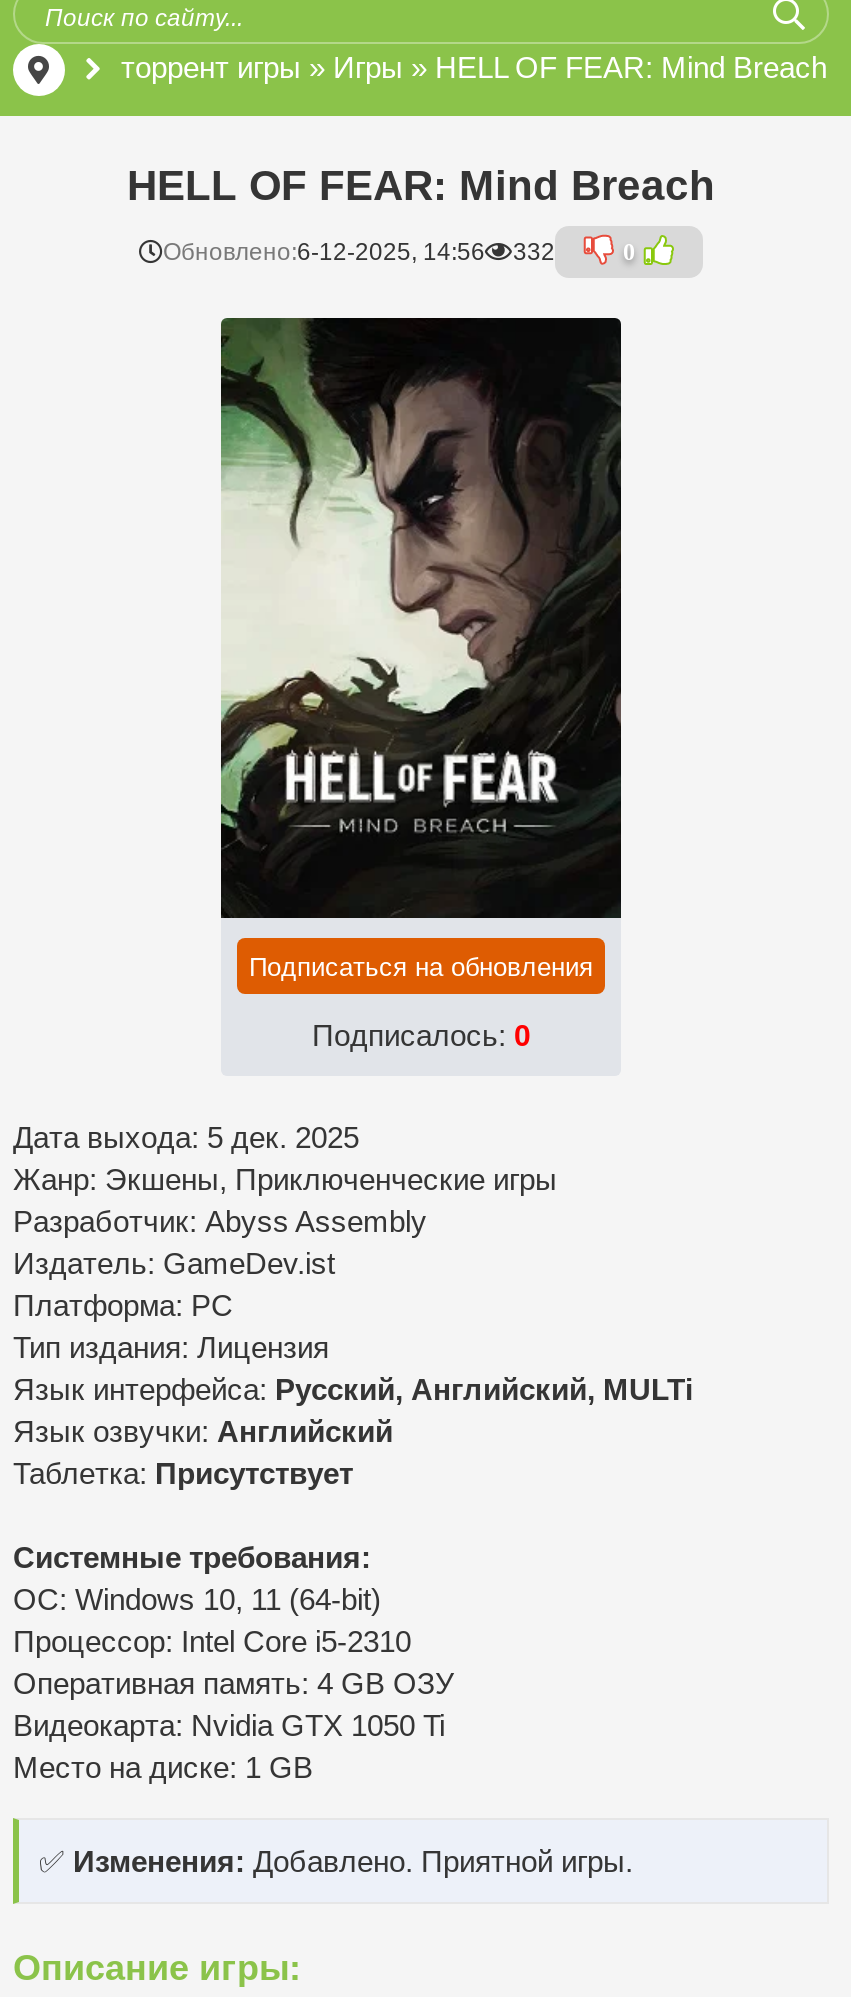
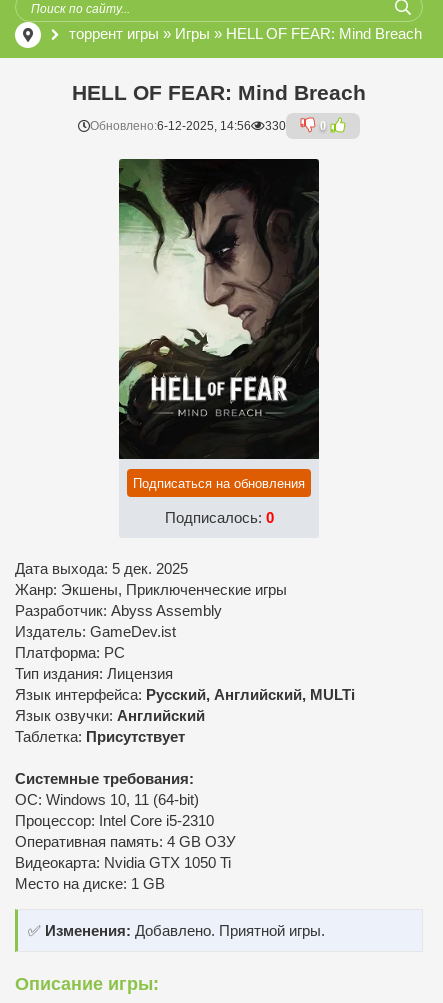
[163,238,555,266] Обновлено:6-12-2025, 14:56 332 -> [90,119,286,133] Обновлено:6-12-2025, 14:56 330

